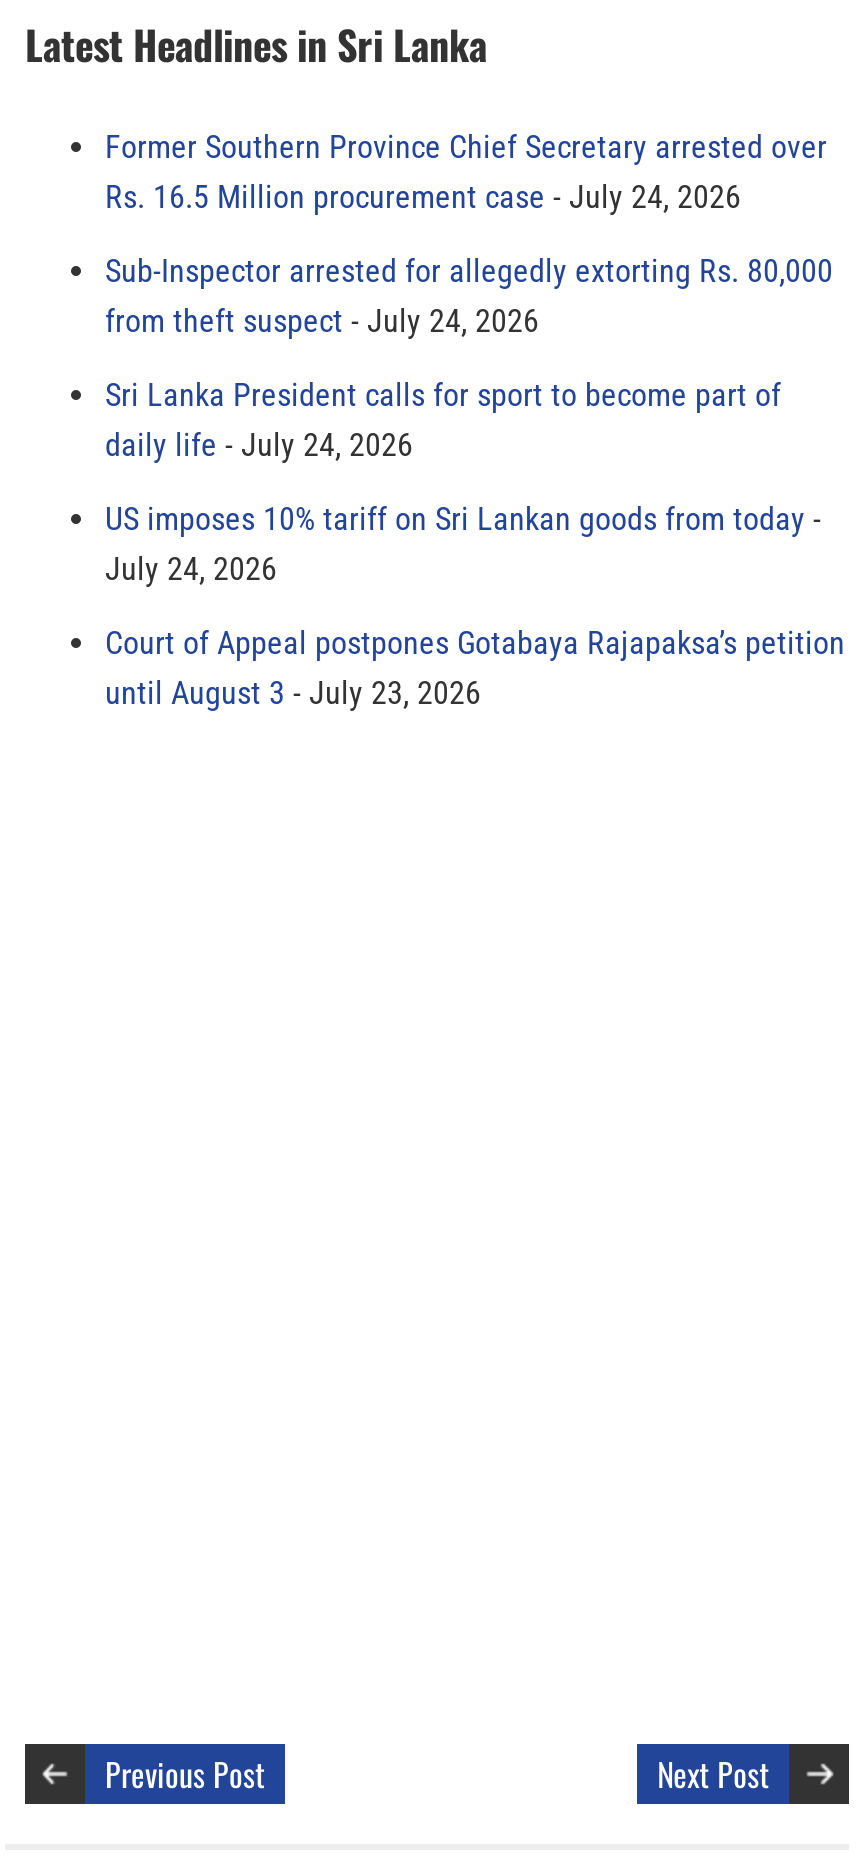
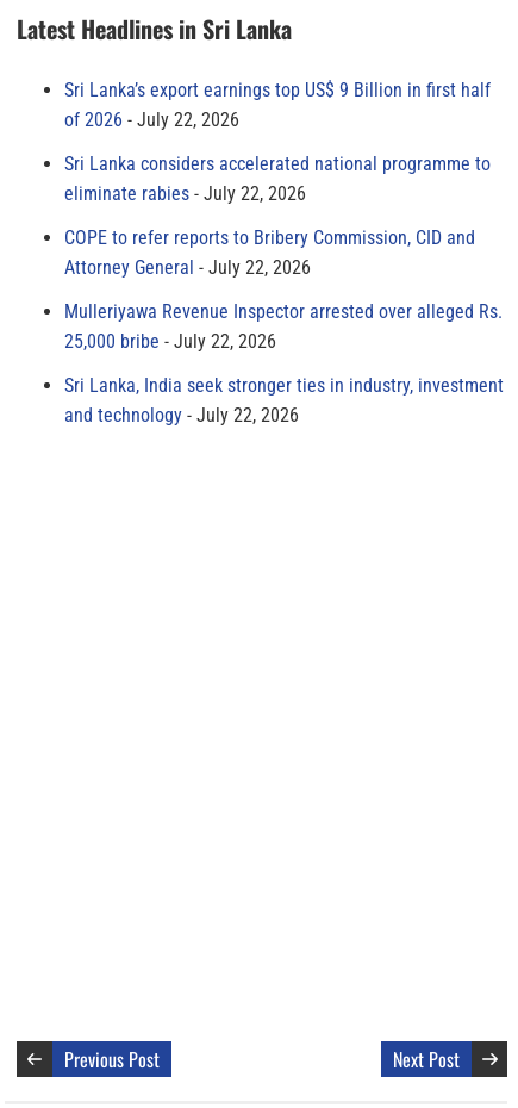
[105,127,827,215] Former Southern Province Chief Secretary arrested over | Rs. 16.5 Million procurement case | July 24, 2026 -> [64,78,491,131] Sri Lanka’s export earnings top US$ 9 Billion in first half | of 2026 | July 22, 2026
[105,251,833,339] Sub-Inspector arrested for allegedly extorting Rs. 80,000 | from theft suspect | July 24, 2026 -> [64,152,491,204] Sri Lanka considers accelerated national programme to | eliminate rabies | July 22, 2026
[105,375,781,463] Sri Lanka President calls for sport to become part of | daily life | July 24, 2026 -> [64,226,475,278] COPE to refer reports to Bribery Commission, CID and | Attorney General | July 22, 2026
[105,499,805,587] US imposes 10% tariff on Sri Lankan goods from today | July 24, 2026 -> [64,300,503,352] Mulleriyawa Revenue Inspector arrested over alleged Rs. | 25,000 bribe | July 22, 2026
[105,623,845,711] Court of Appeal postpones Gotabaya Rajapaksa’s petition | until August 3 | July 23, 2026 -> [64,374,504,426] Sri Lanka, India seek stronger ties in industry, investment | and technology | July 22, 2026

